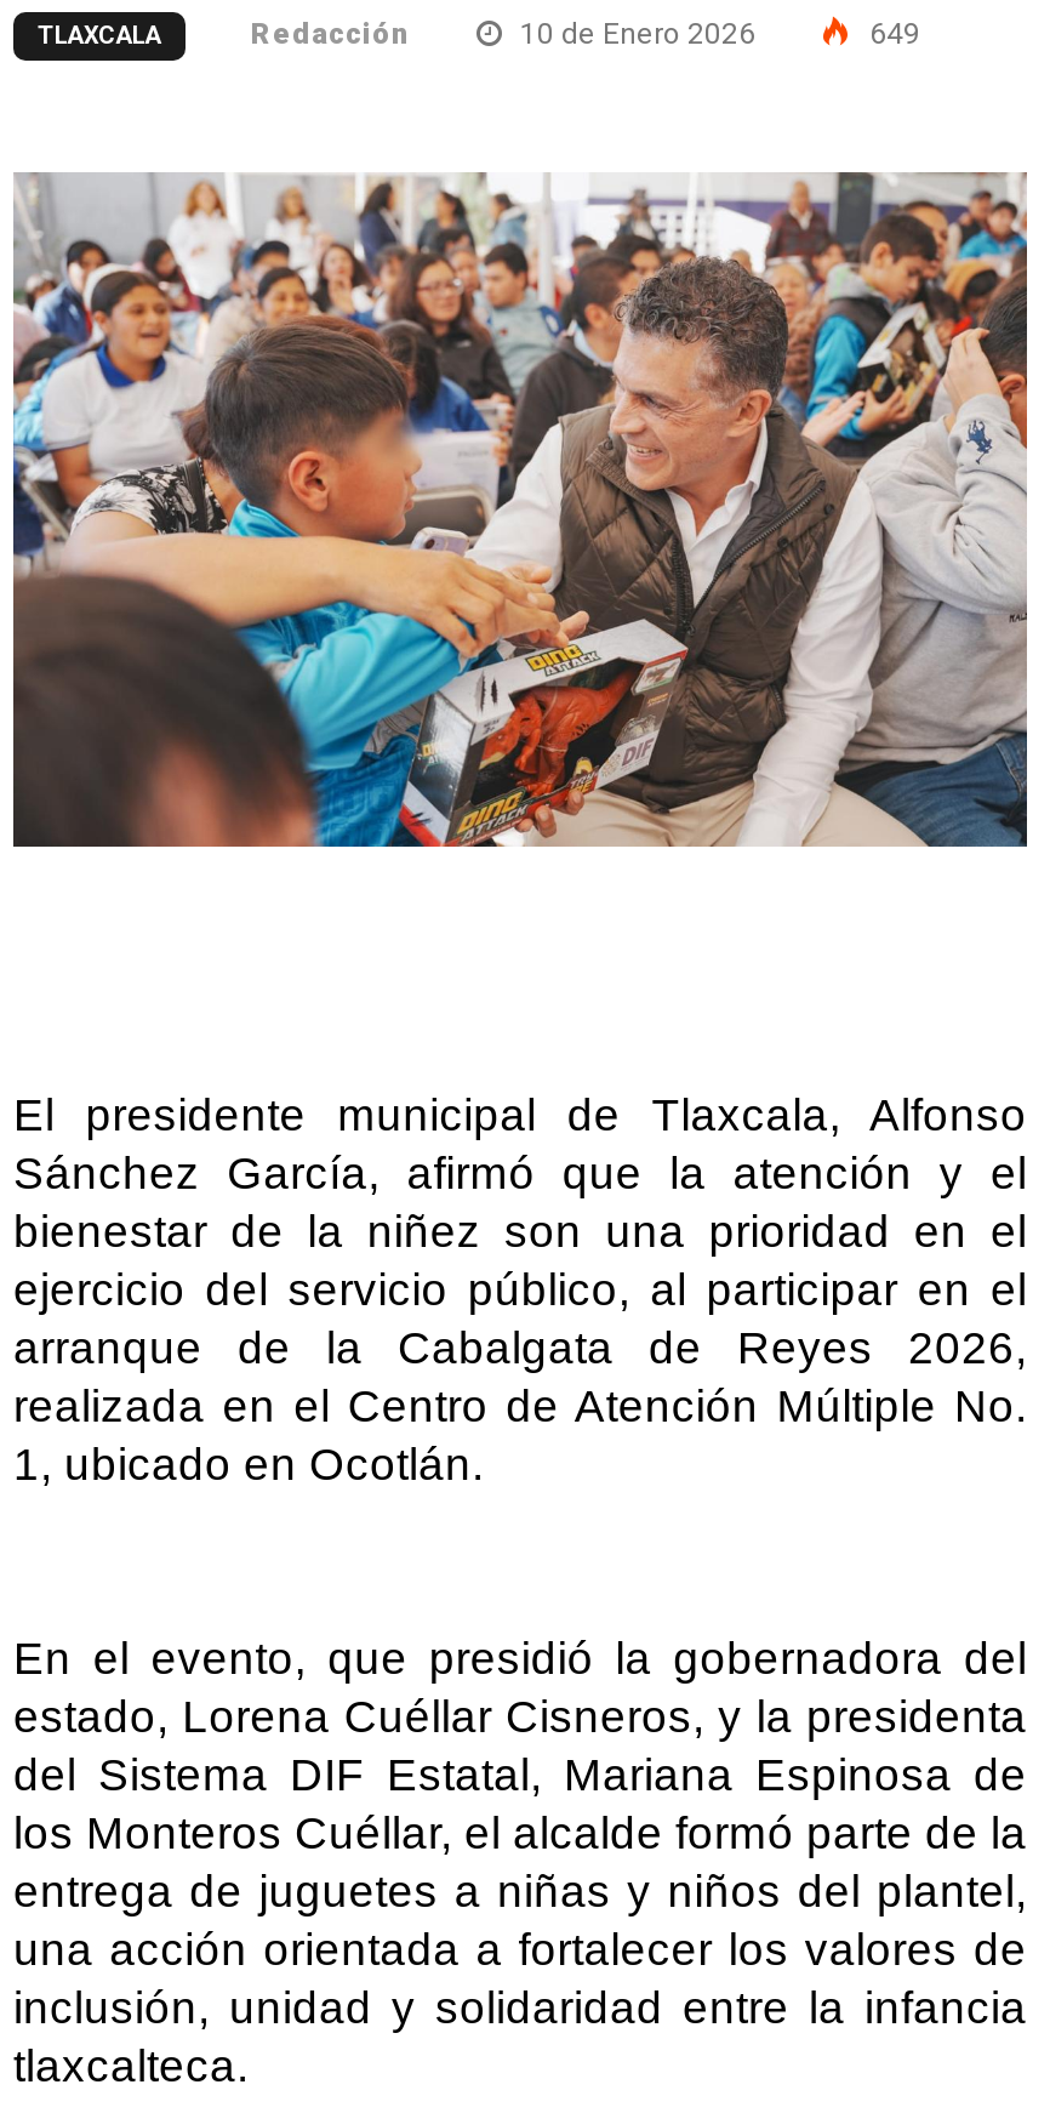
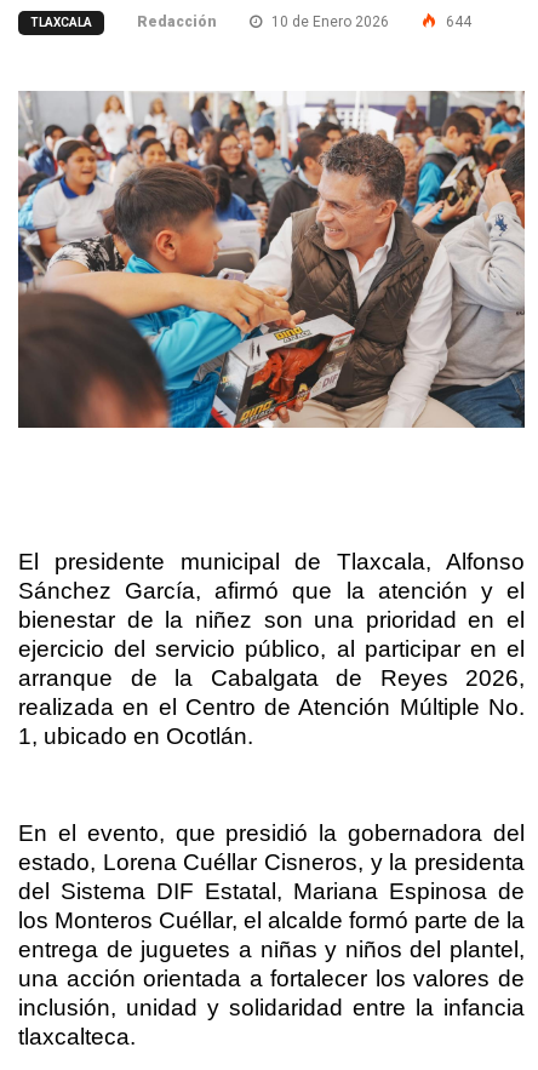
[862,16,920,50] 649 -> [442,13,471,30] 644

